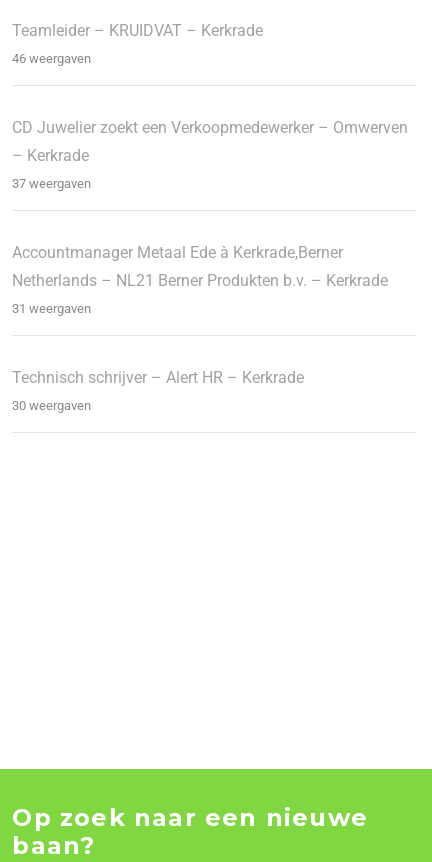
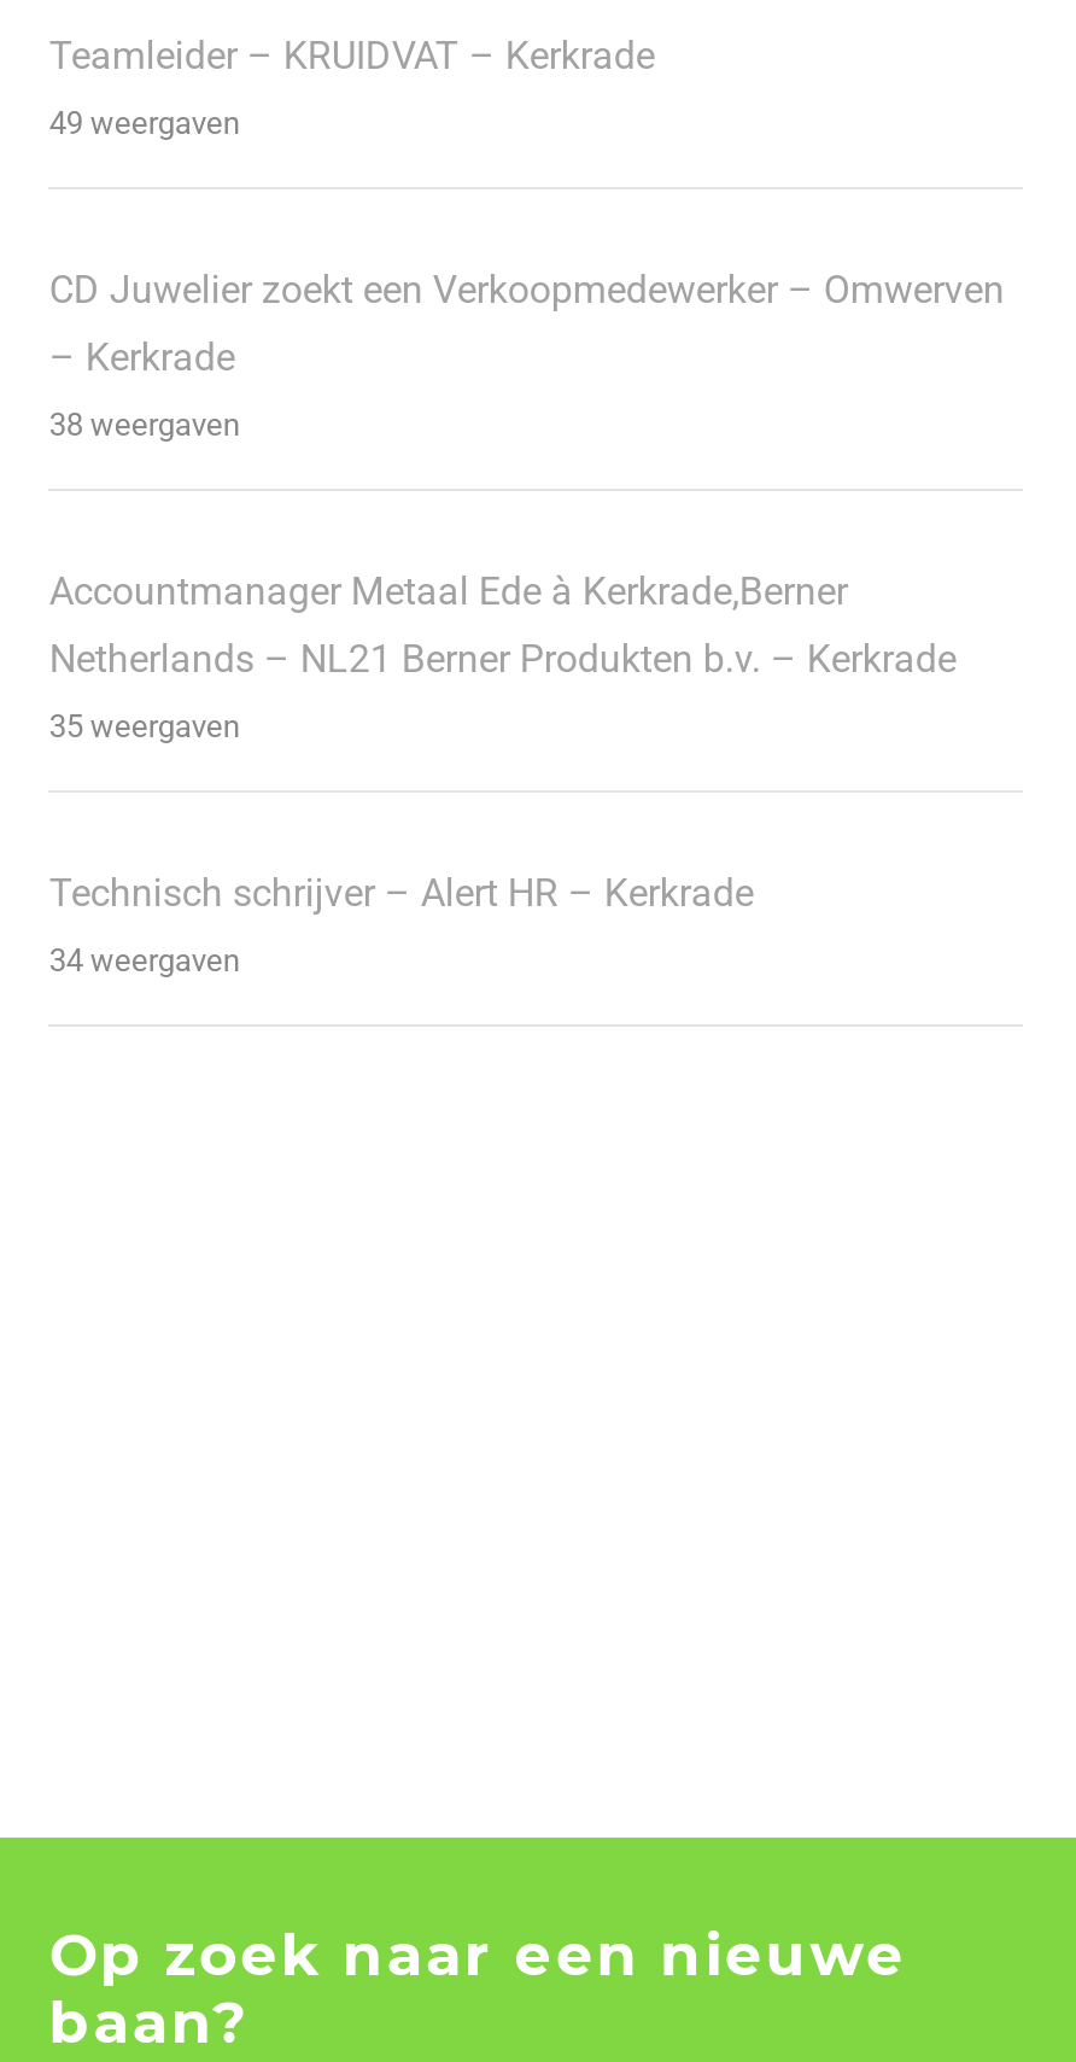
[12,51,91,66] 46 weergaven -> [49,105,240,141] 49 weergaven
[12,176,91,191] 37 weergaven -> [49,407,240,443] 38 weergaven
[12,301,91,316] 31 weergaven -> [49,708,240,744] 35 weergaven
[12,398,91,413] 30 weergaven -> [49,942,240,979] 34 weergaven

